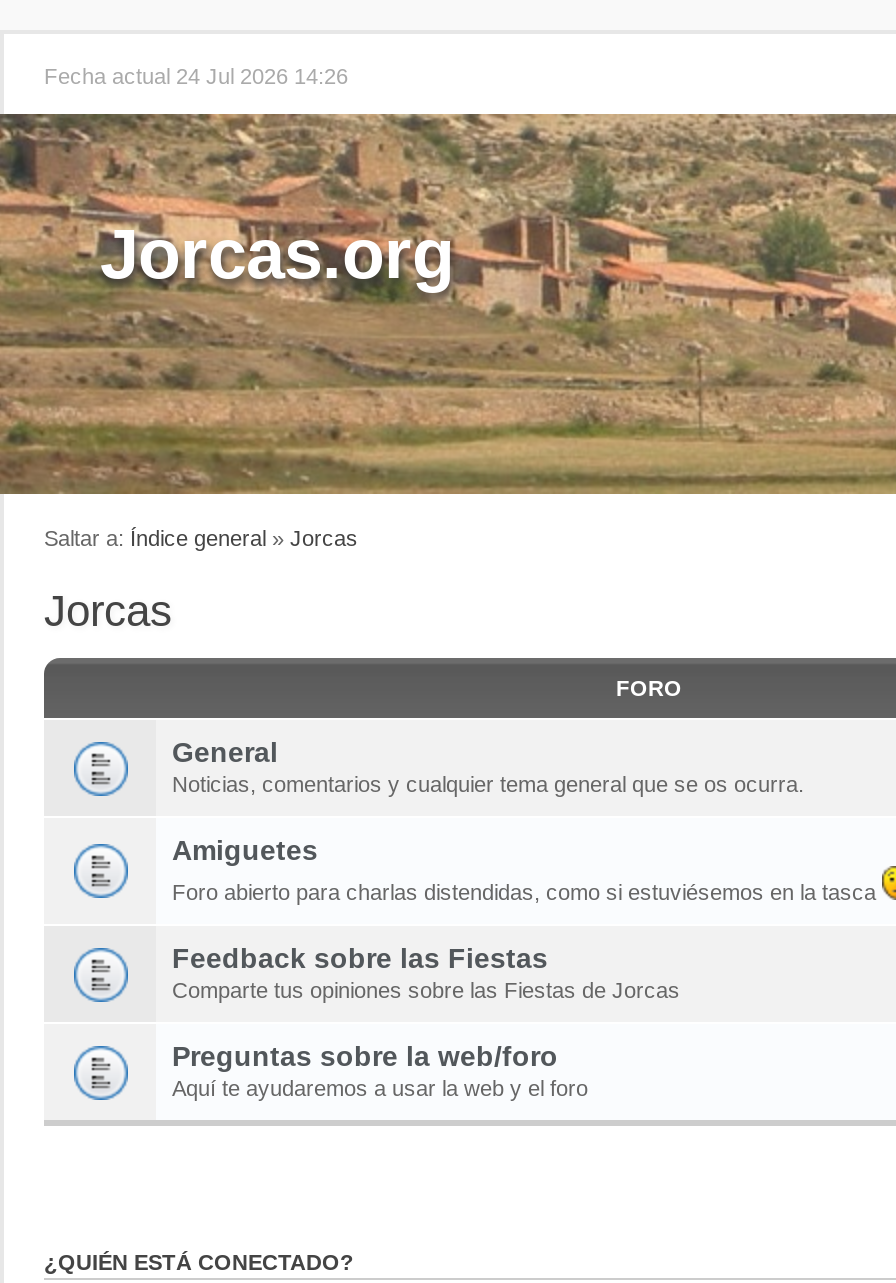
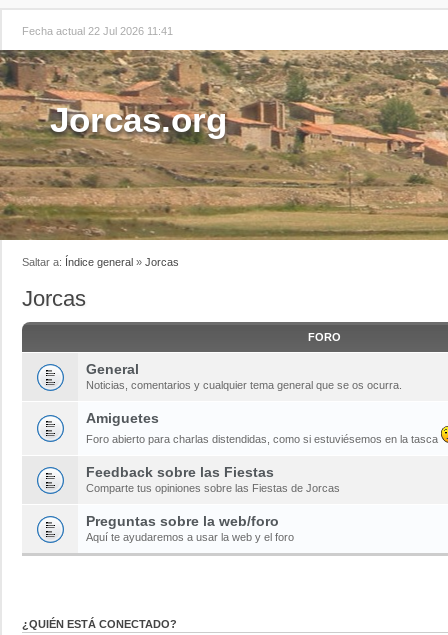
[44,64,348,88] Fecha actual 24 Jul 2026 14:26 -> [22,25,173,37] Fecha actual 22 Jul 2026 11:41

